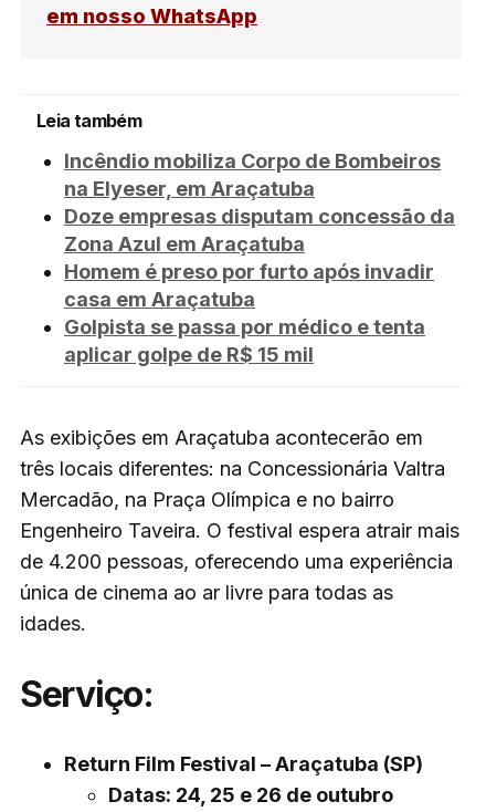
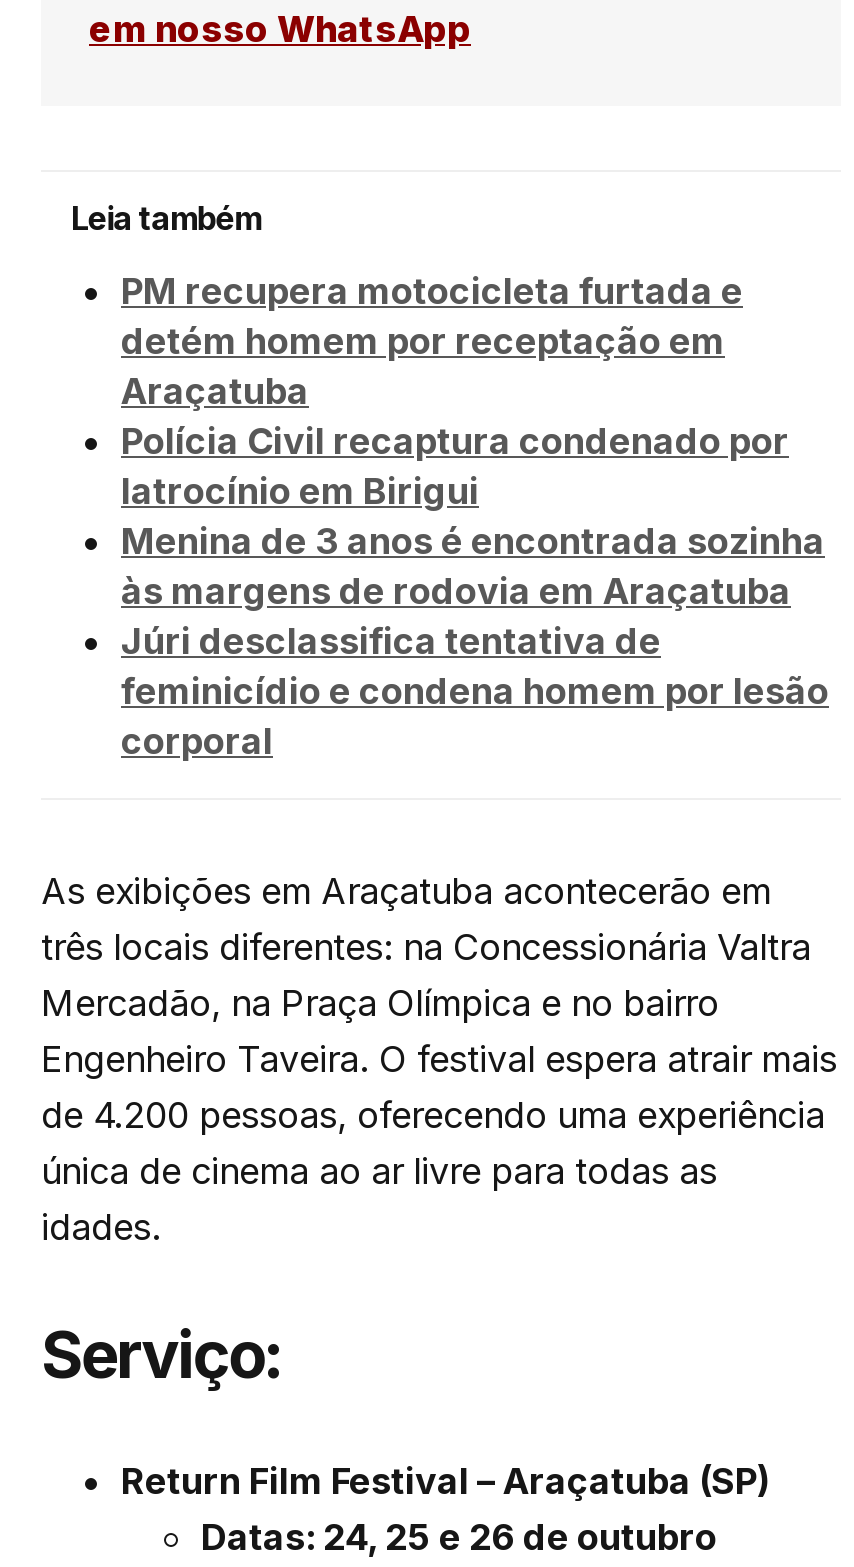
[64,150,455,367] Incêndio mobiliza Corpo de Bombeiros | na Elyeser, em Araçatuba | Doze empresas disputam concessão da | Zona Azul em Araçatuba | Homem é preso por furto após invadir | casa em Araçatuba | Golpista se passa por médico e tenta | aplicar golpe de R$ 15 mil -> [121,271,829,763] PM recupera motocicleta furtada e | detém homem por receptação em | Araçatuba | Polícia Civil recaptura condenado por | latrocínio em Birigui | Menina de 3 anos é encontrada sozinha | às margens de rodovia em Araçatuba | Júri desclassifica tentativa de | feminicídio e condena homem por lesão | corporal

